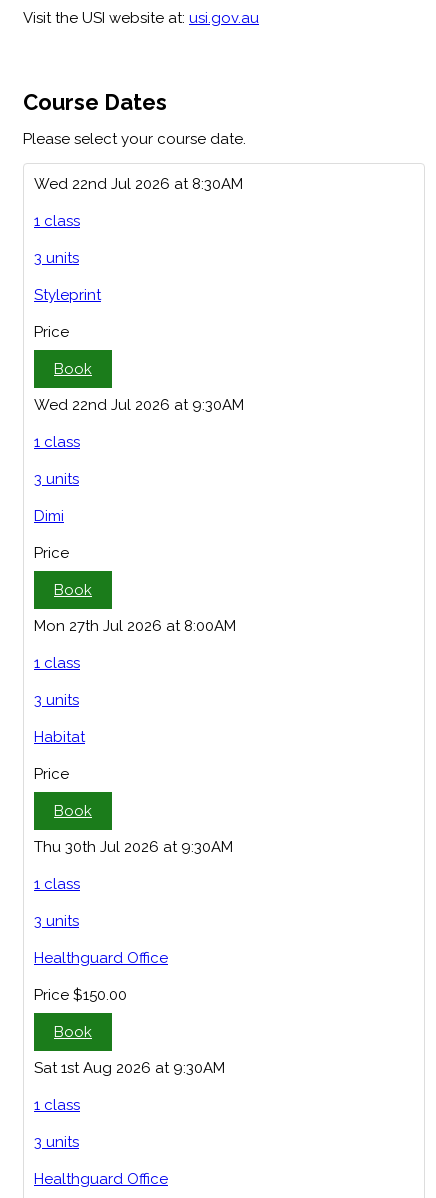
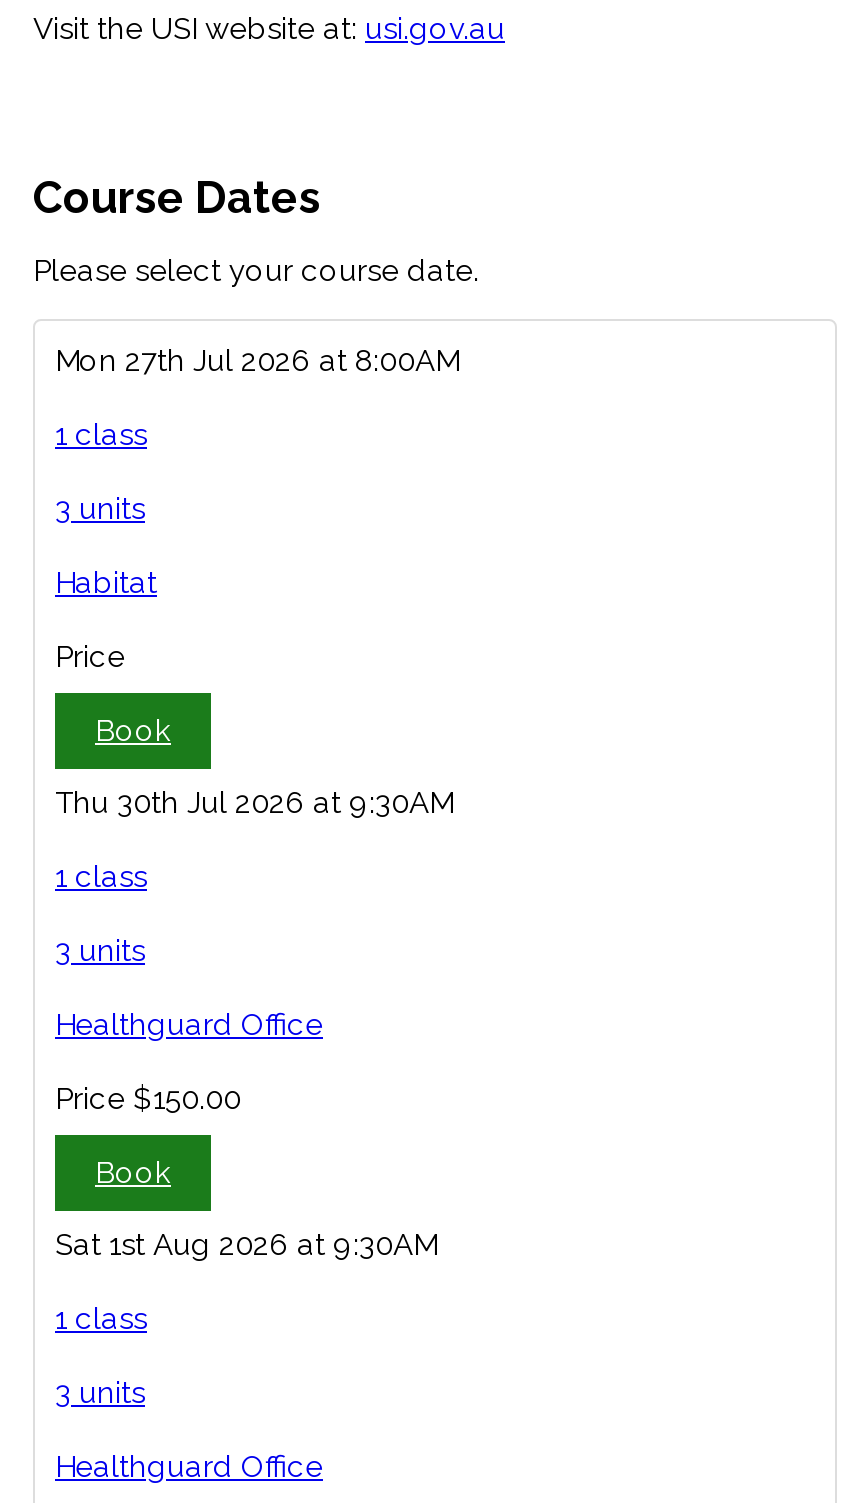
[34,175,244,599] Wed 22nd Jul 2026 at 8:30AM | 1 class | 3 units | Styleprint | Price | Book | Wed 22nd Jul 2026 at 9:30AM | 1 class | 3 units | Dimi | Price | Book -> none

